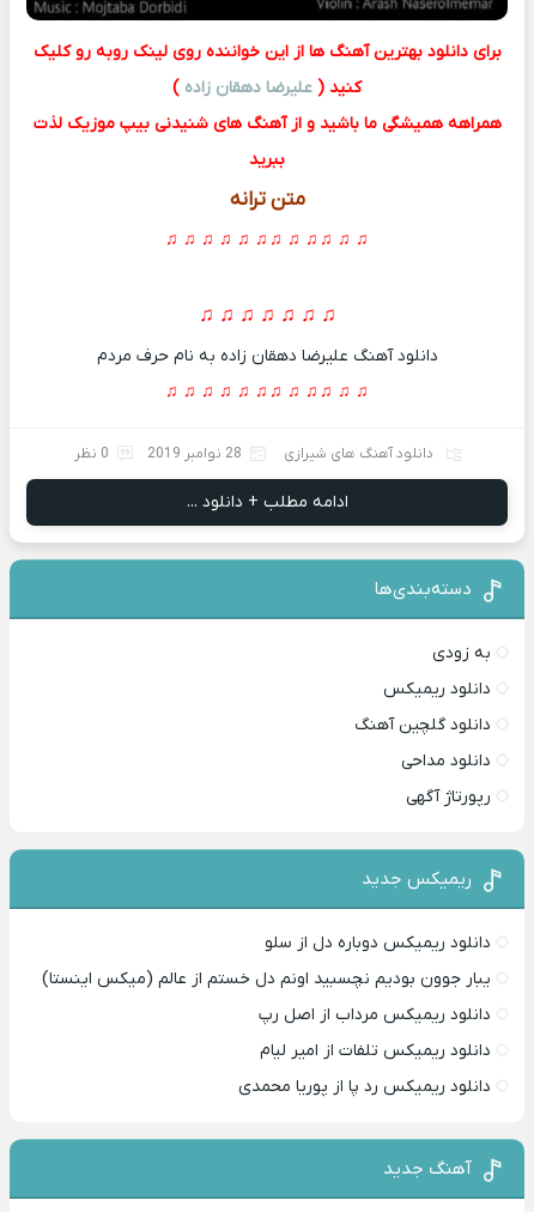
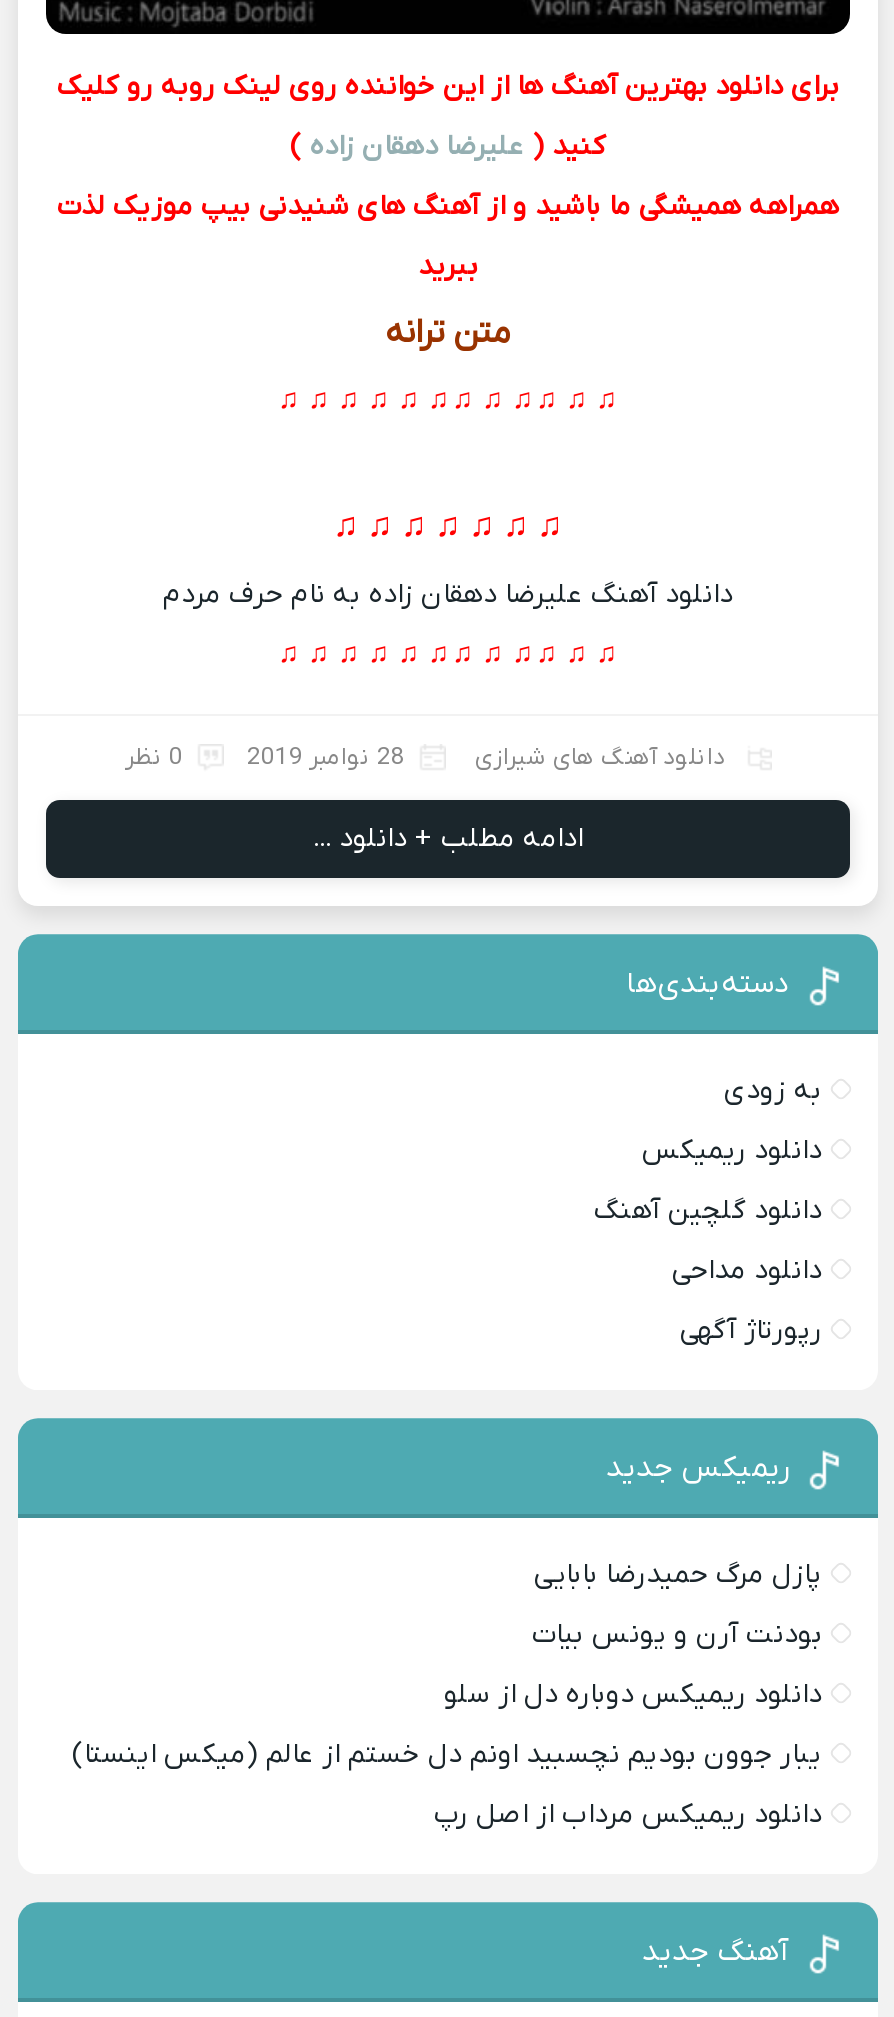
none -> [532,1556,822,1654] پازل مرگ حمیدرضا بابایی | بودنت آرن و یونس بیات
moved [42,932,491,1027] -> [72,1676,822,1834]: دانلود ریمیکس دوباره دل از سلو | یبار جوون بودیم نچسبید اونم دل خستم از عالم (میکس اینستا) | دانلود ریمیکس مرداب از اصل رپ
[238,1040,491,1098] دانلود ریمیکس تلفات از امیر لیام | دانلود ریمیکس رد پا از پوریا محمدی -> none

